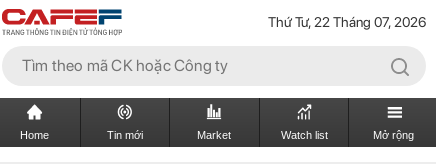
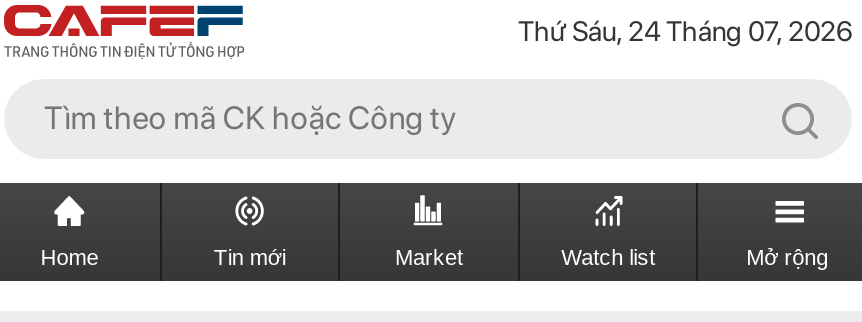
[268,14,426,30] Thứ Tư, 22 Tháng 07, 2026 -> [518,15,852,47] Thứ Sáu, 24 Tháng 07, 2026

